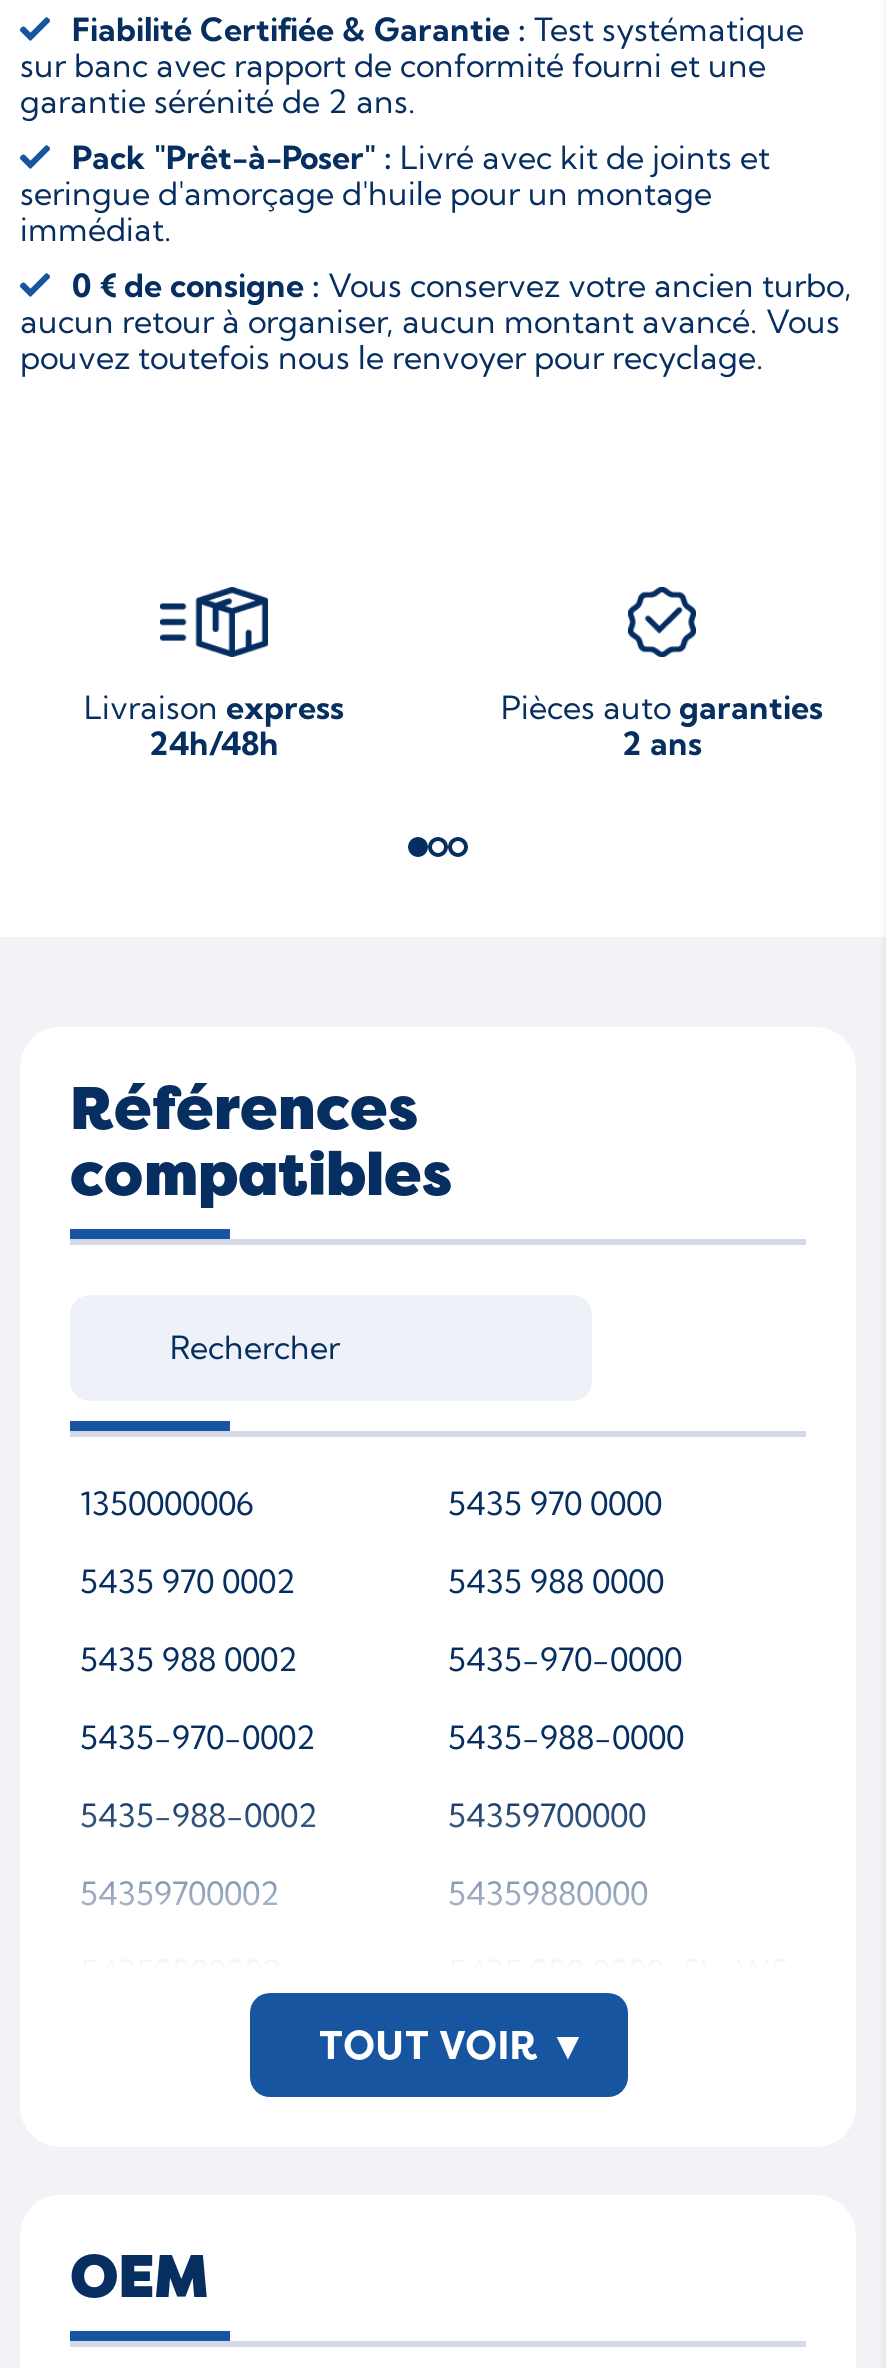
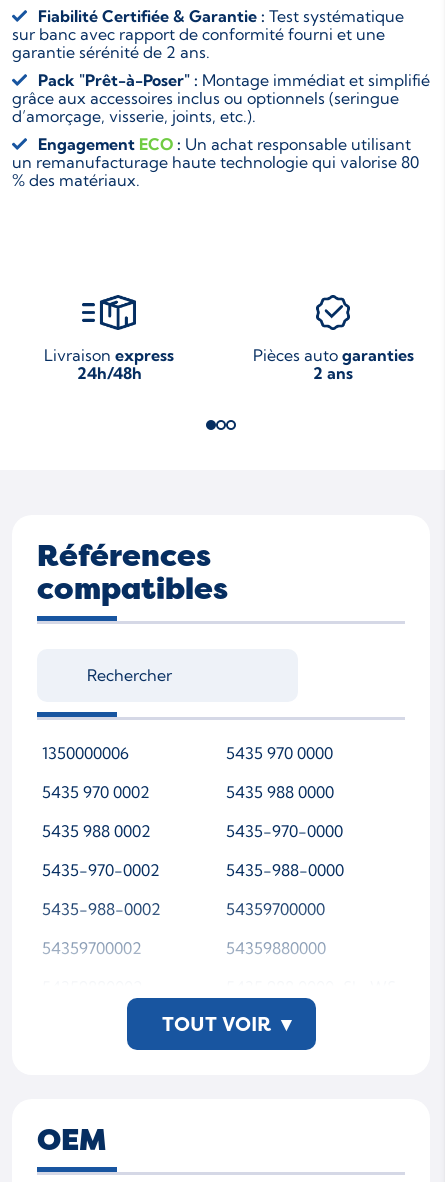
[20,137,852,377] Pack "Prêt-à-Poser" : Livré avec kit de joints et | seringue d'amorçage d'huile pour un montage | immédiat. | 0 € de consigne : Vous conservez votre ancien turbo, | aucun retour à organiser, aucun montant avancé. Vous | pouvez toutefois nous le renvoyer pour recyclage. -> [12,70,430,190] Pack "Prêt-à-Poser" : Montage immédiat et simplifié | grâce aux accessoires inclus ou optionnels (seringue | d’amorçage, visserie, joints, etc.). | Engagement ECO: Un achat responsable utilisant | un remanufacturage haute technologie qui valorise 80 | % des matériaux.

